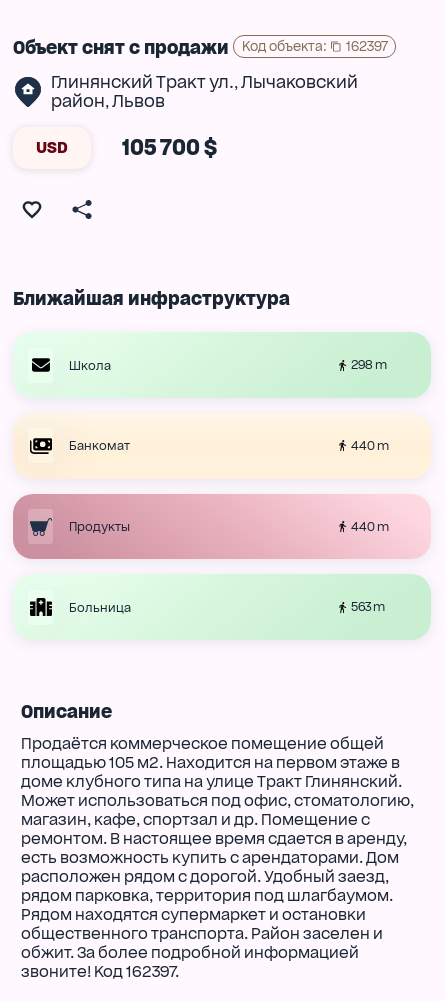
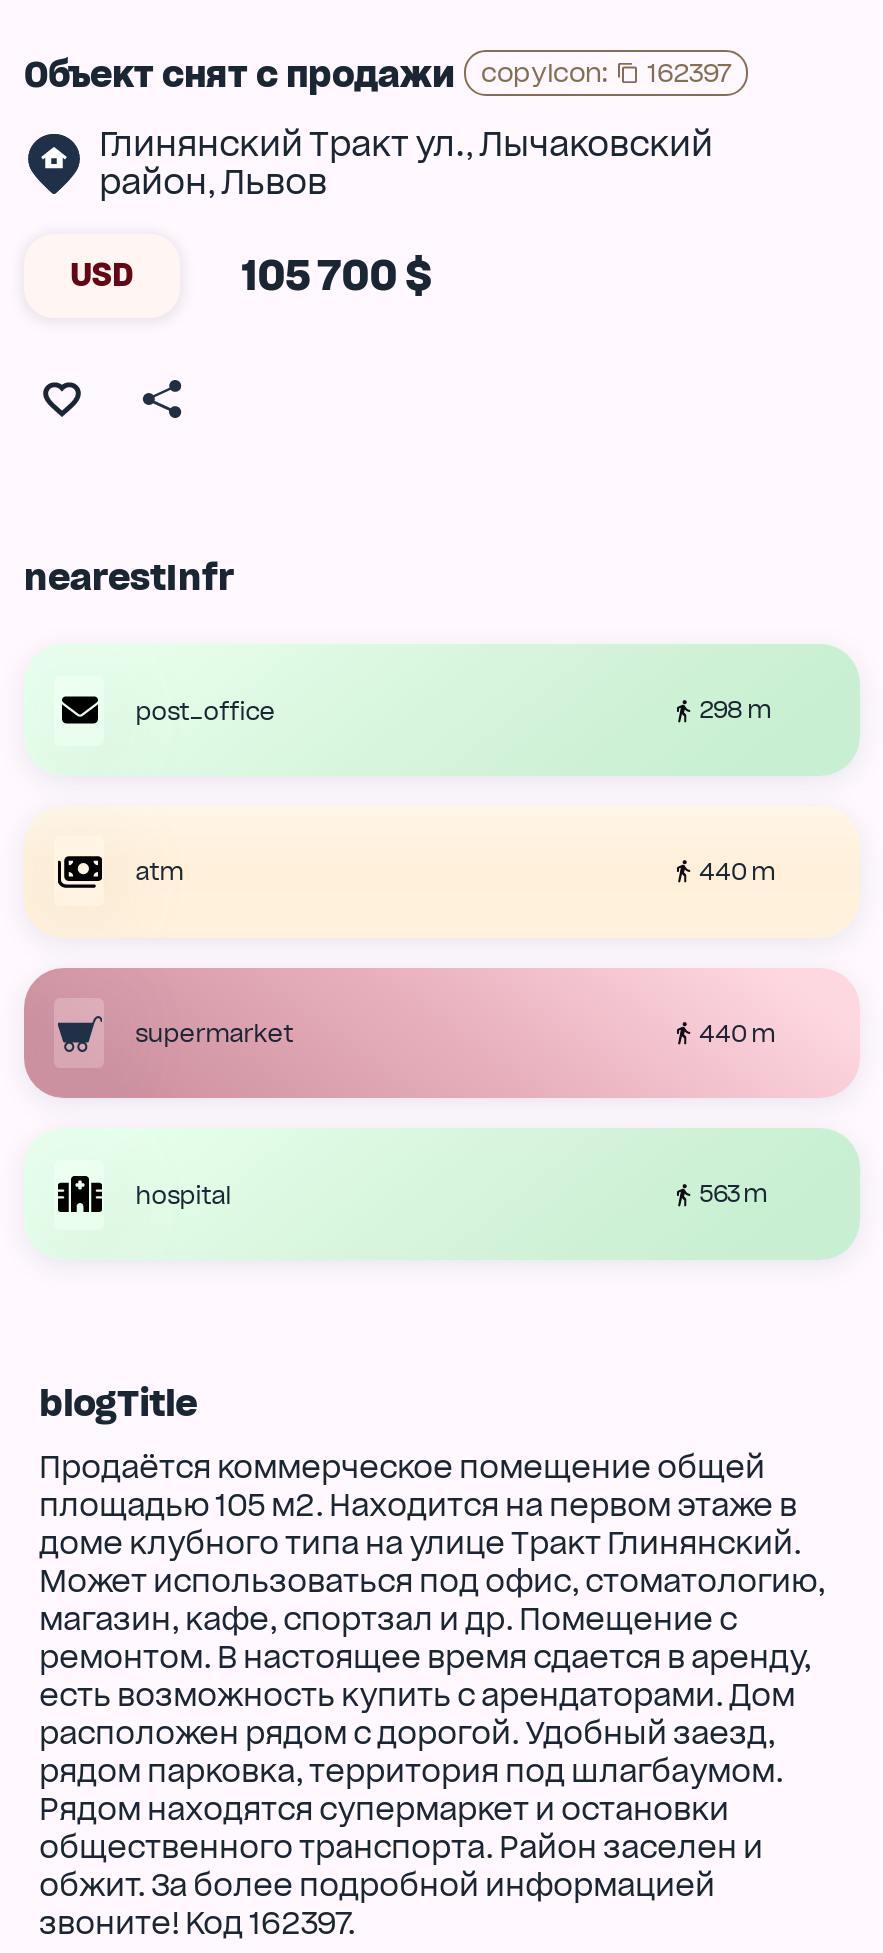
[241,38,326,54] Код объекта: -> [481,56,609,88] copyIcon:
[13,288,290,309] Ближайшая инфраструктура -> [24,556,234,598] nearestInfr
[69,358,111,373] Школа -> [135,695,275,725] post_office
[69,438,130,453] Банкомат -> [135,857,183,887] atm
[69,519,130,534] Продукты -> [135,1018,293,1048] supermarket
[69,600,131,615] Больница -> [135,1179,231,1209] hospital
[21,701,112,722] Описание -> [39,1382,197,1424] blogTitle

